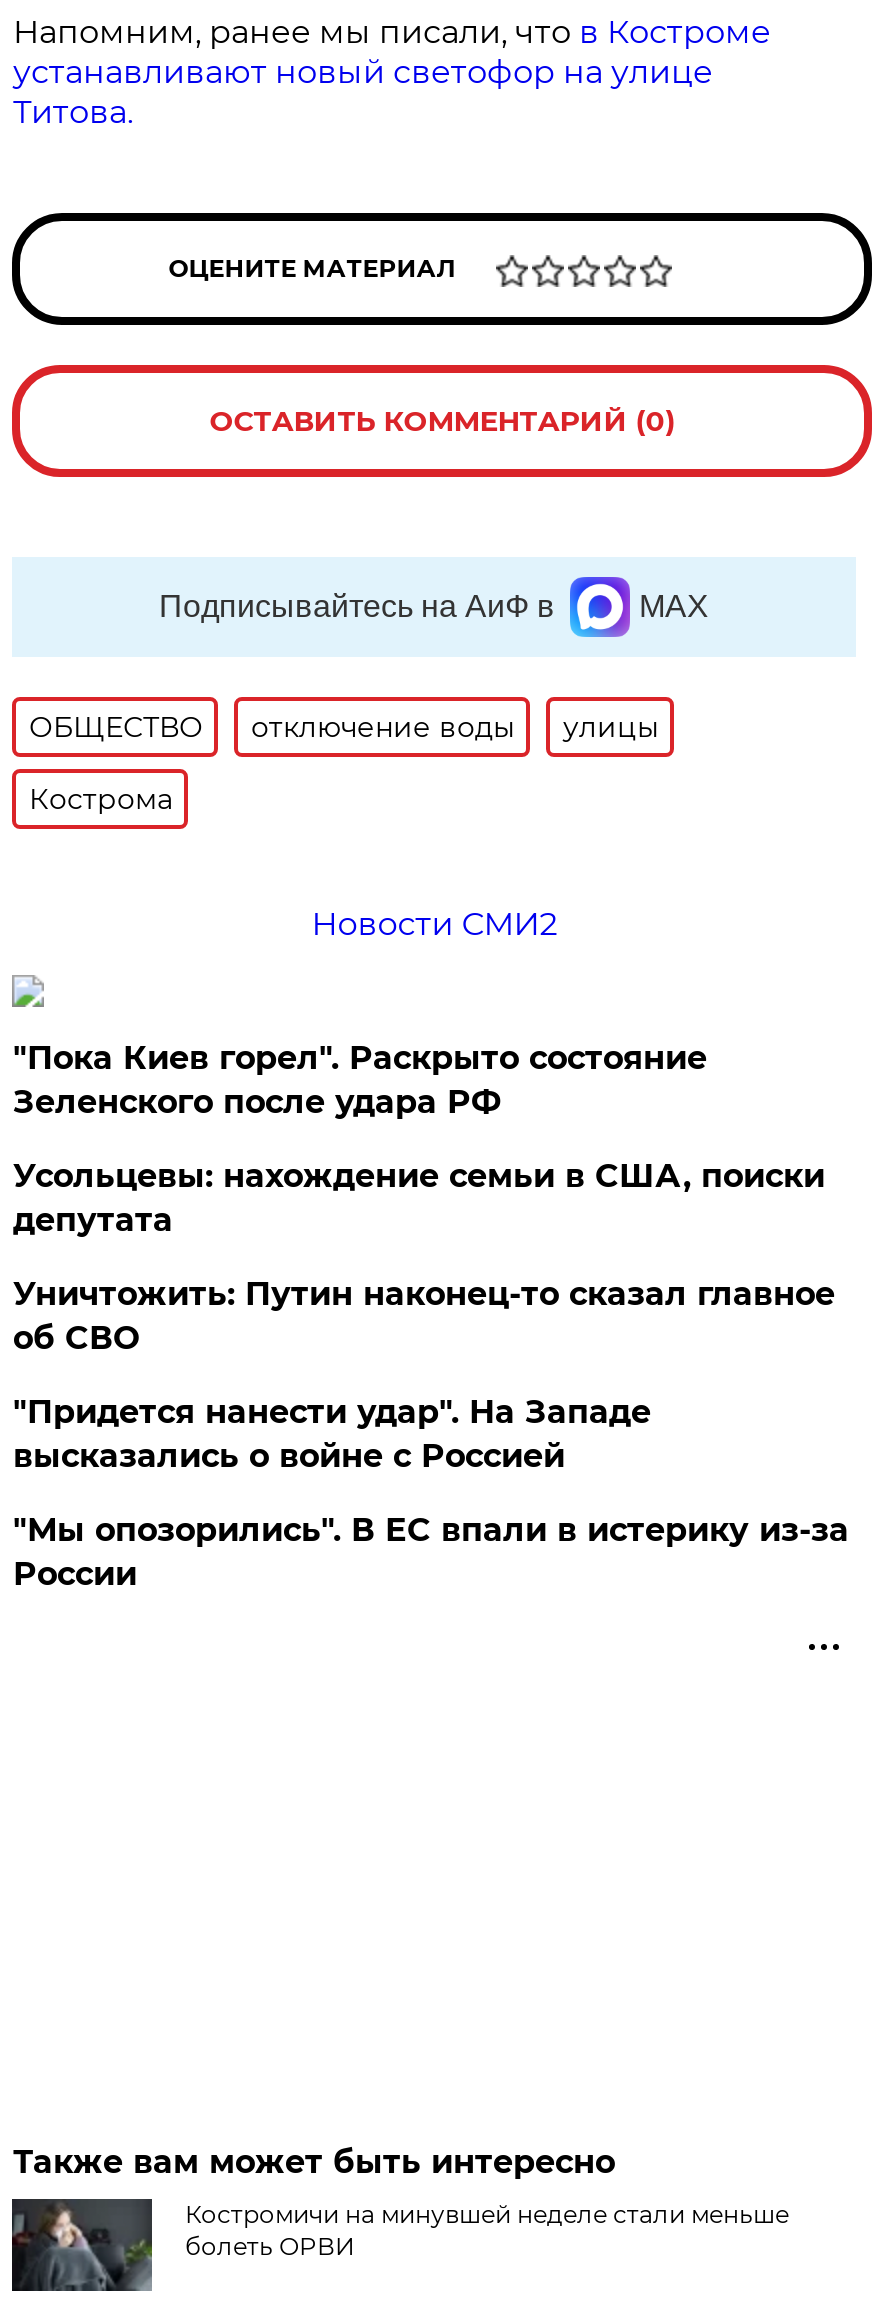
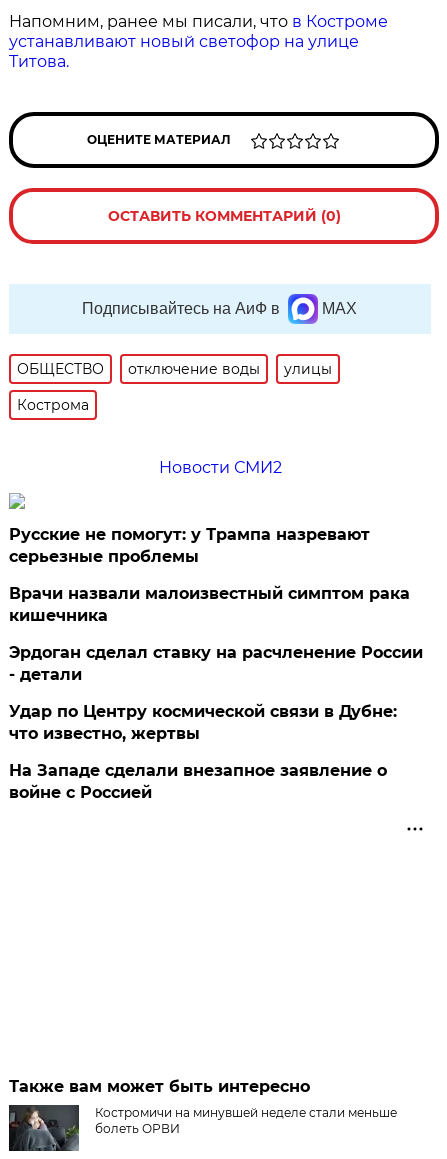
[13,1039,707,1121] "Пока Киев горел". Раскрыто состояние | Зеленского после удара РФ -> [9,525,370,566] Русские не помогут: у Трампа назревают | серьезные проблемы
[13,1157,825,1239] Усольцевы: нахождение семьи в США, поиски | депутата -> [9,584,410,625] Врачи назвали малоизвестный симптом рака | кишечника
[13,1275,835,1357] Уничтожить: Путин наконец-то сказал главное | об СВО -> [9,643,423,684] Эрдоган сделал ставку на расчленение России | - детали
[13,1393,651,1475] "Придется нанести удар". На Западе | высказались о войне с Россией -> [9,702,397,743] Удар по Центру космической связи в Дубне: | что известно, жертвы
[13,1511,849,1593] "Мы опозорились". В ЕС впали в истерику из-за | России -> [9,761,387,802] На Западе сделали внезапное заявление о | войне с Россией

